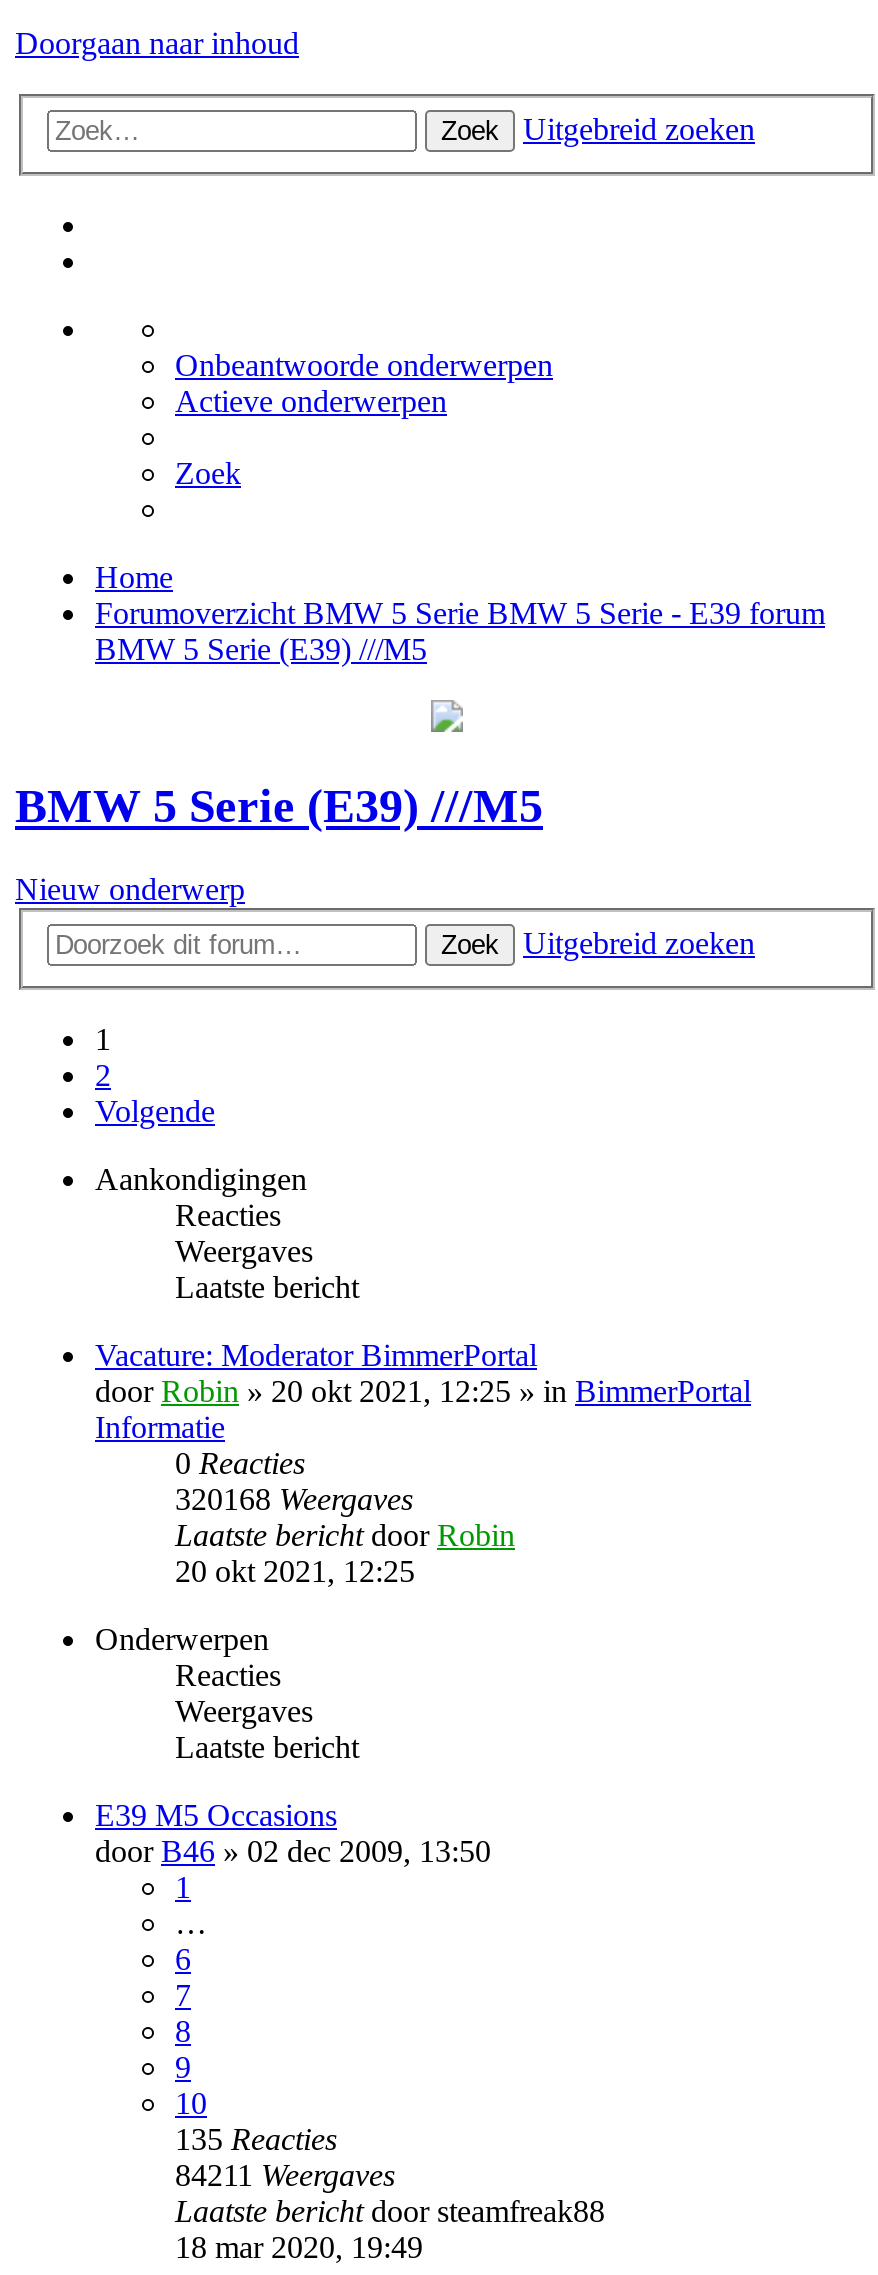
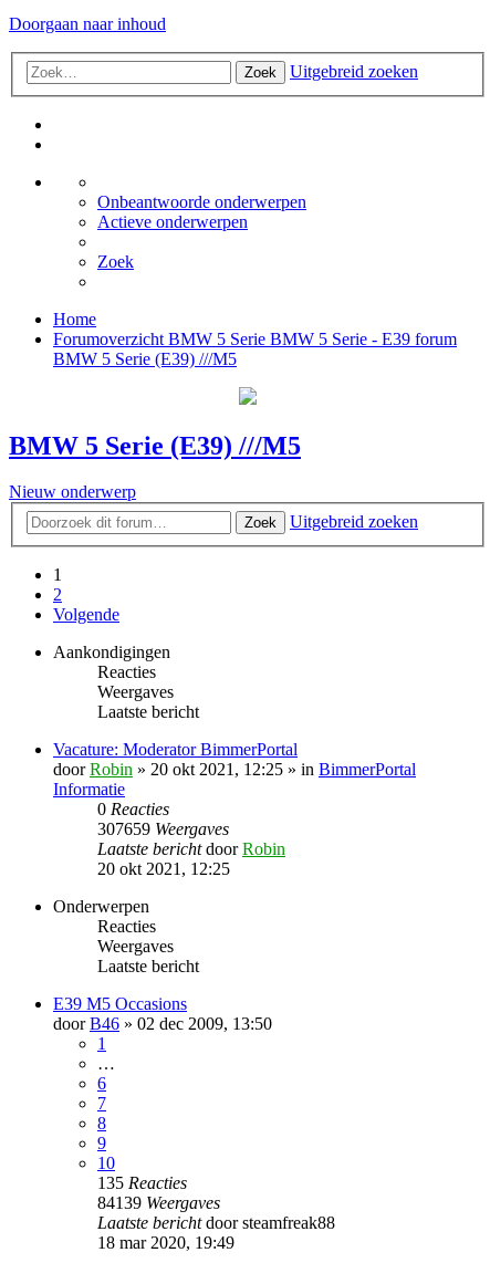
[175,1482,413,1516] 320168 Weergaves -> [97,820,229,838] 307659 Weergaves
[175,2158,395,2192] 84211 Weergaves -> [97,1193,220,1212] 84139 Weergaves

